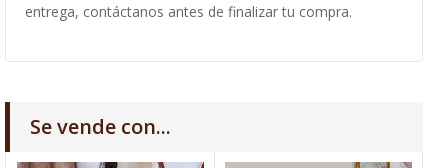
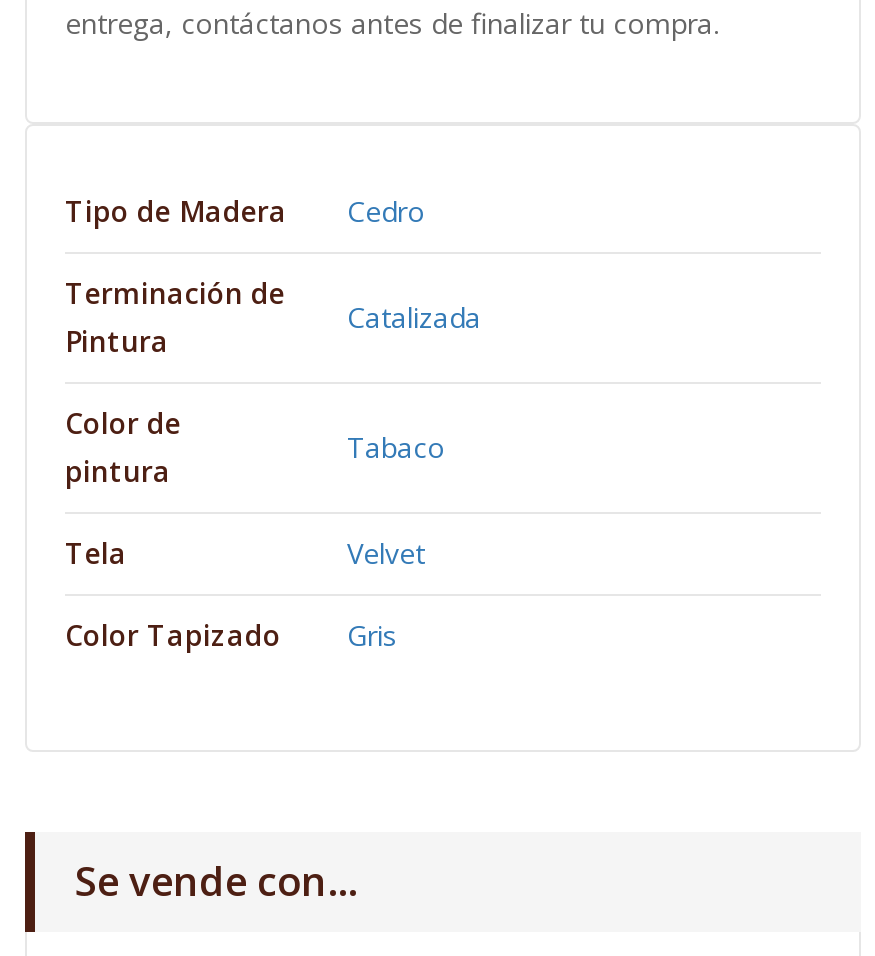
none -> [65,192,425,360] Tipo de Madera | Cedro | Terminación de | Pintura
none -> [65,298,481,490] Catalizada | Color de | pintura
none -> [65,428,445,654] Tabaco | Tela | Velvet | Color Tapizado | Gris

